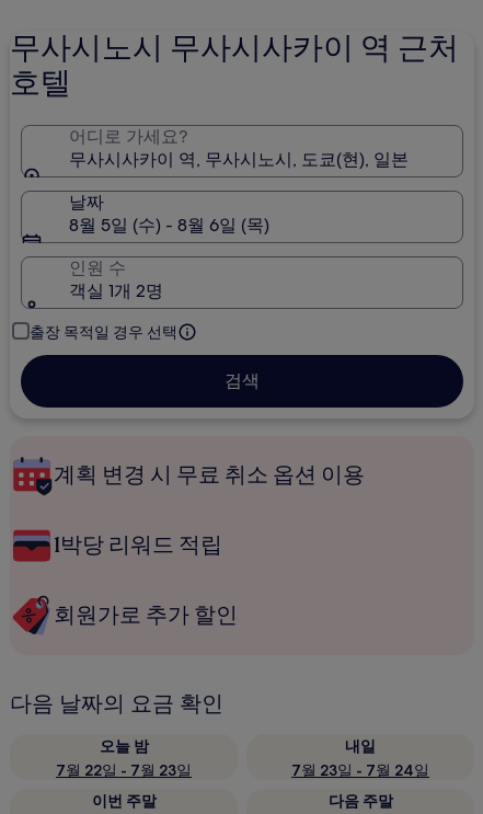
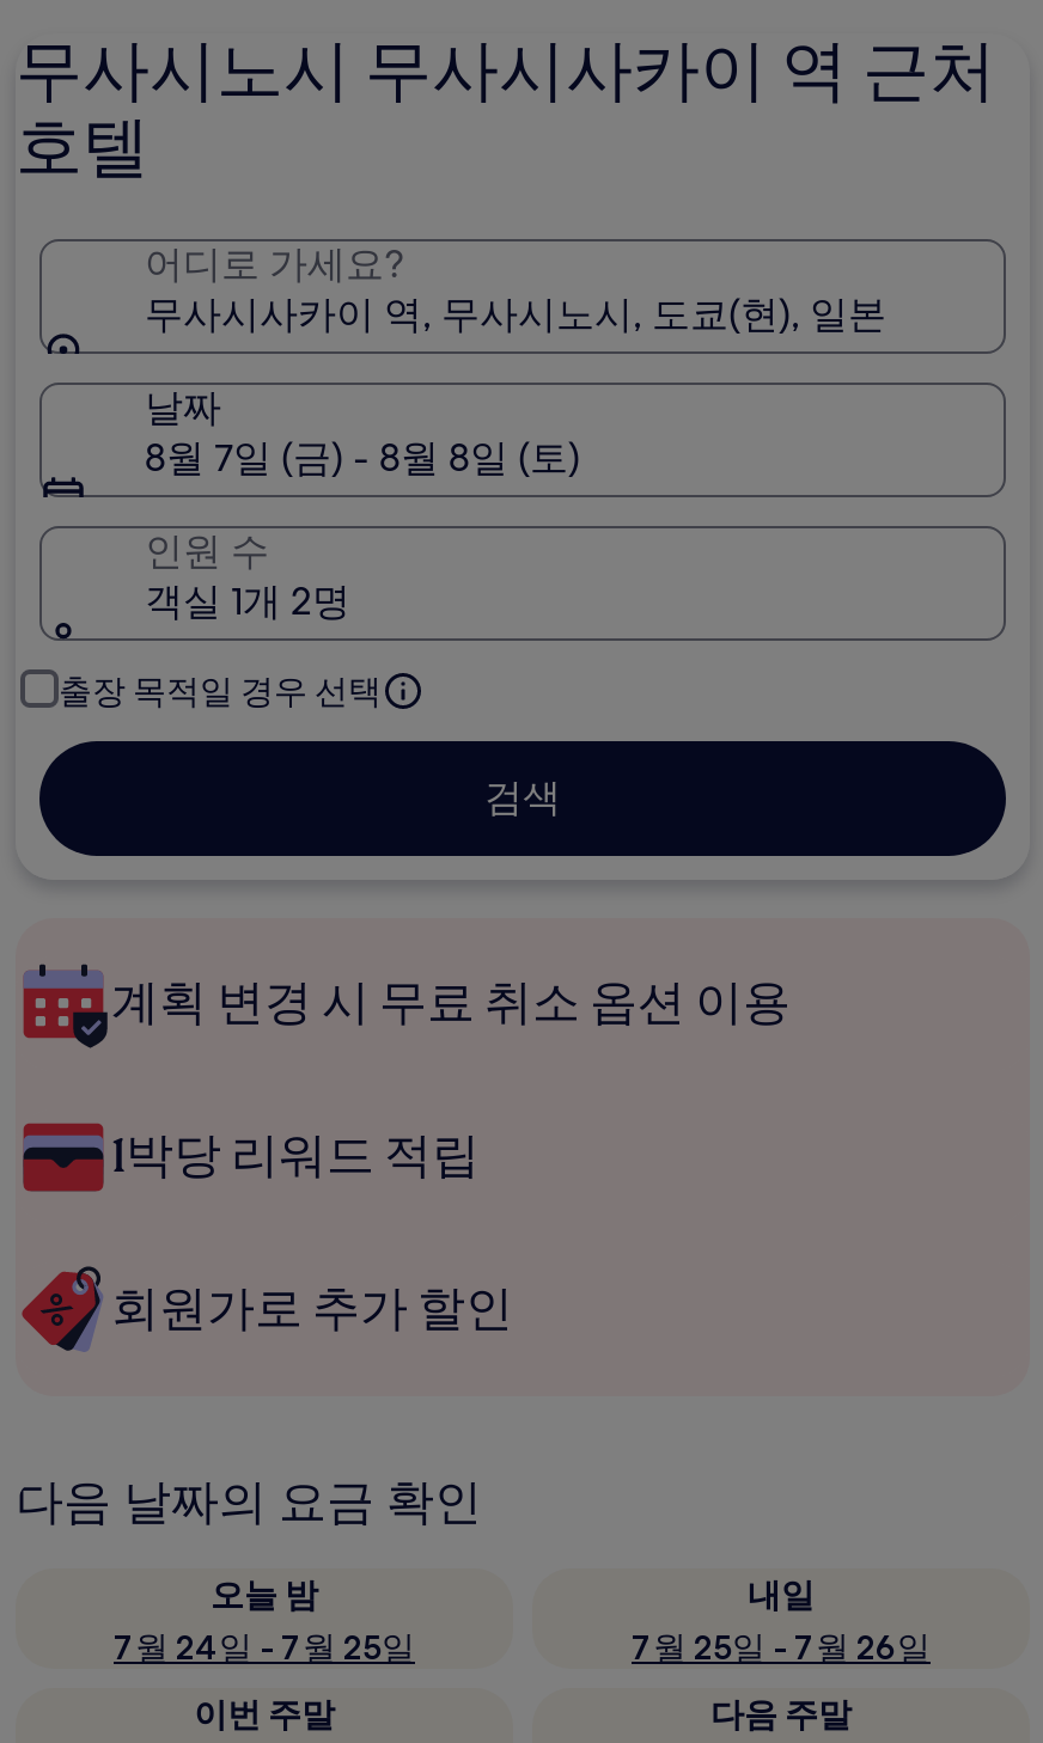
[69,214,269,237] 8월 5일 (수) - 8월 6일 (목) -> [145,433,580,483] 8월 7일 (금) - 8월 8일 (토)
[56,760,192,780] 7월 22일 - 7월 23일 -> [114,1626,415,1669] 7월 24일 - 7월 25일
[291,760,429,780] 7월 23일 - 7월 24일 -> [632,1626,931,1669] 7월 25일 - 7월 26일

